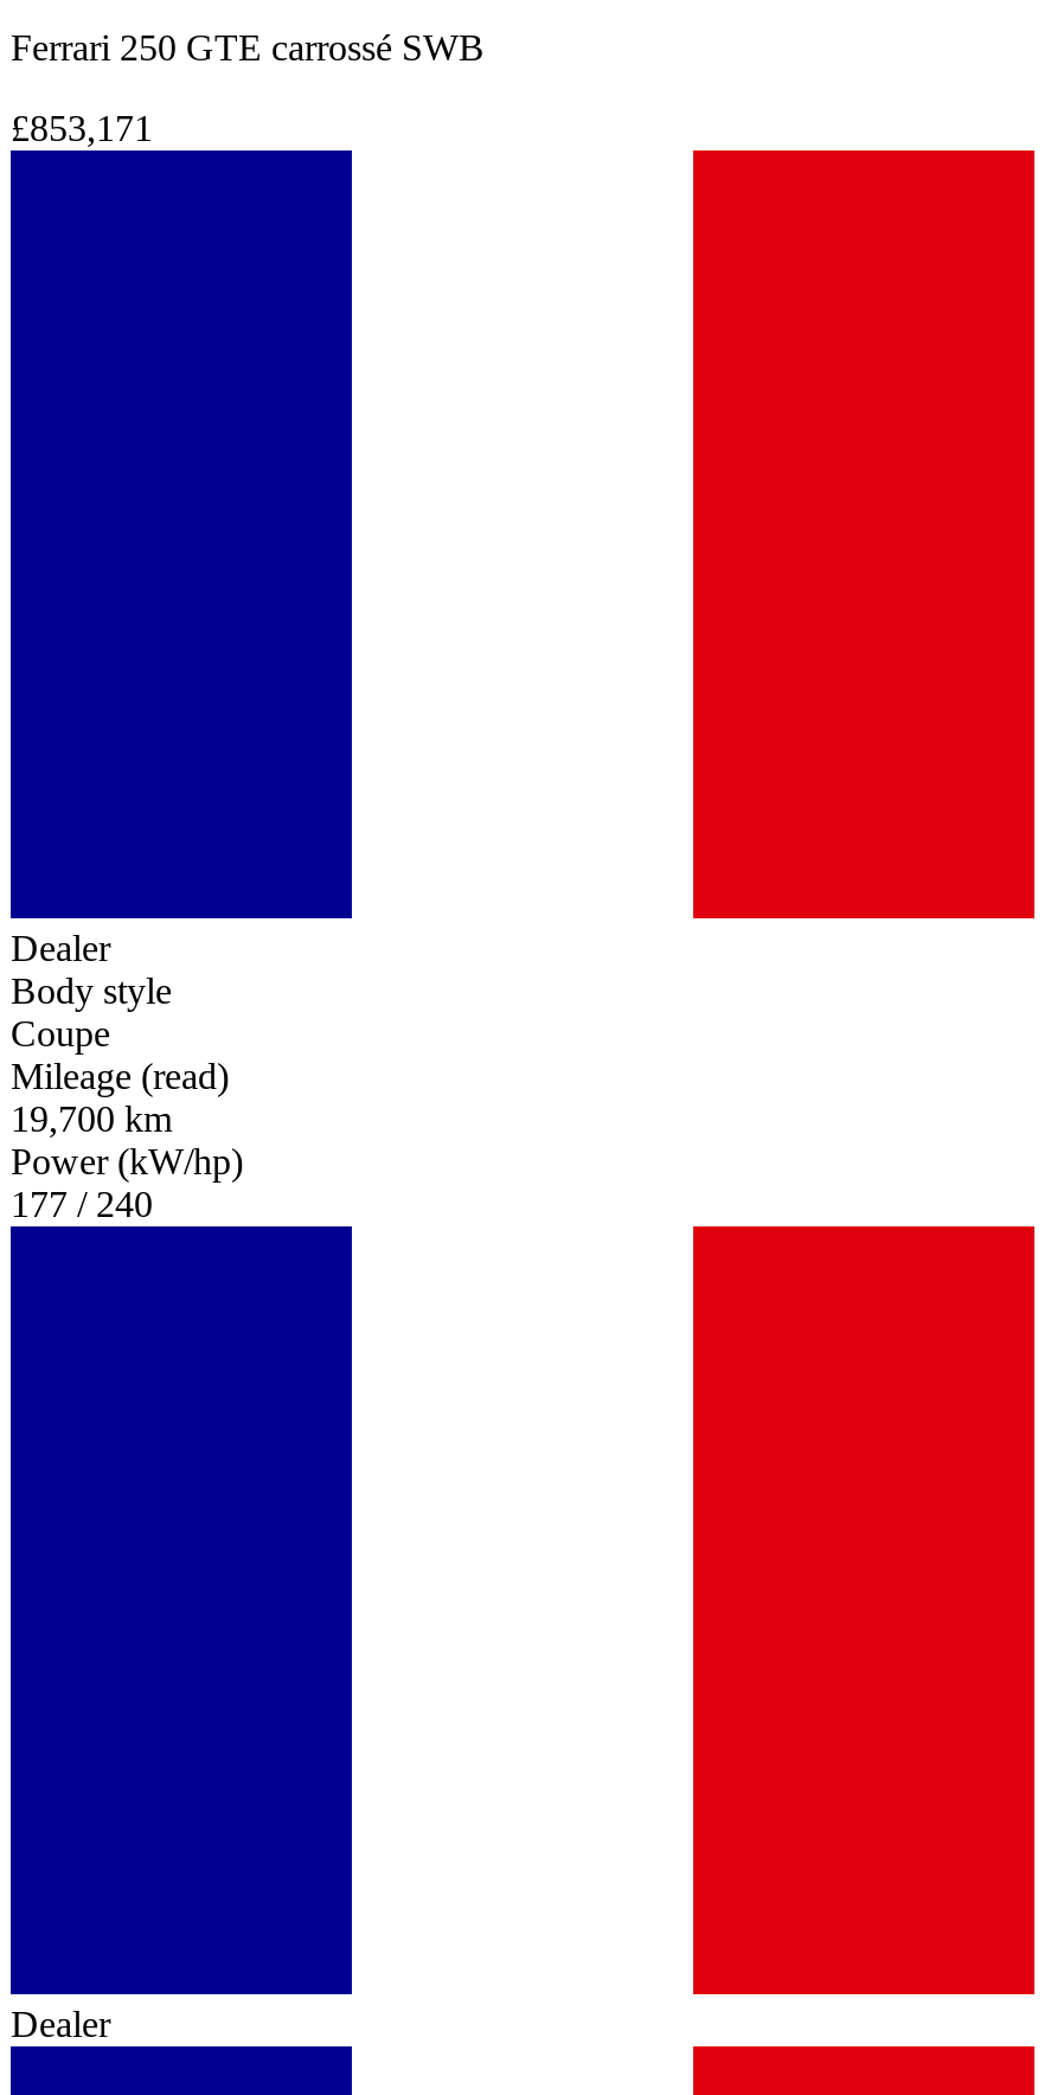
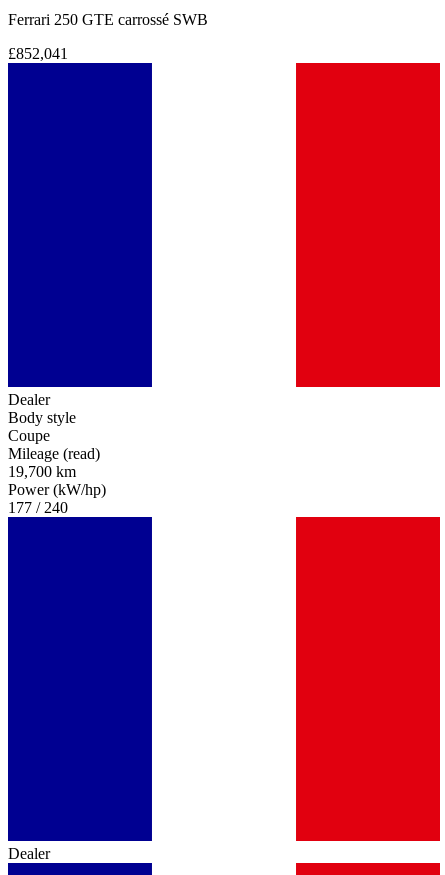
[11,106,153,147] £853,171 -> [8,45,68,62] £852,041

